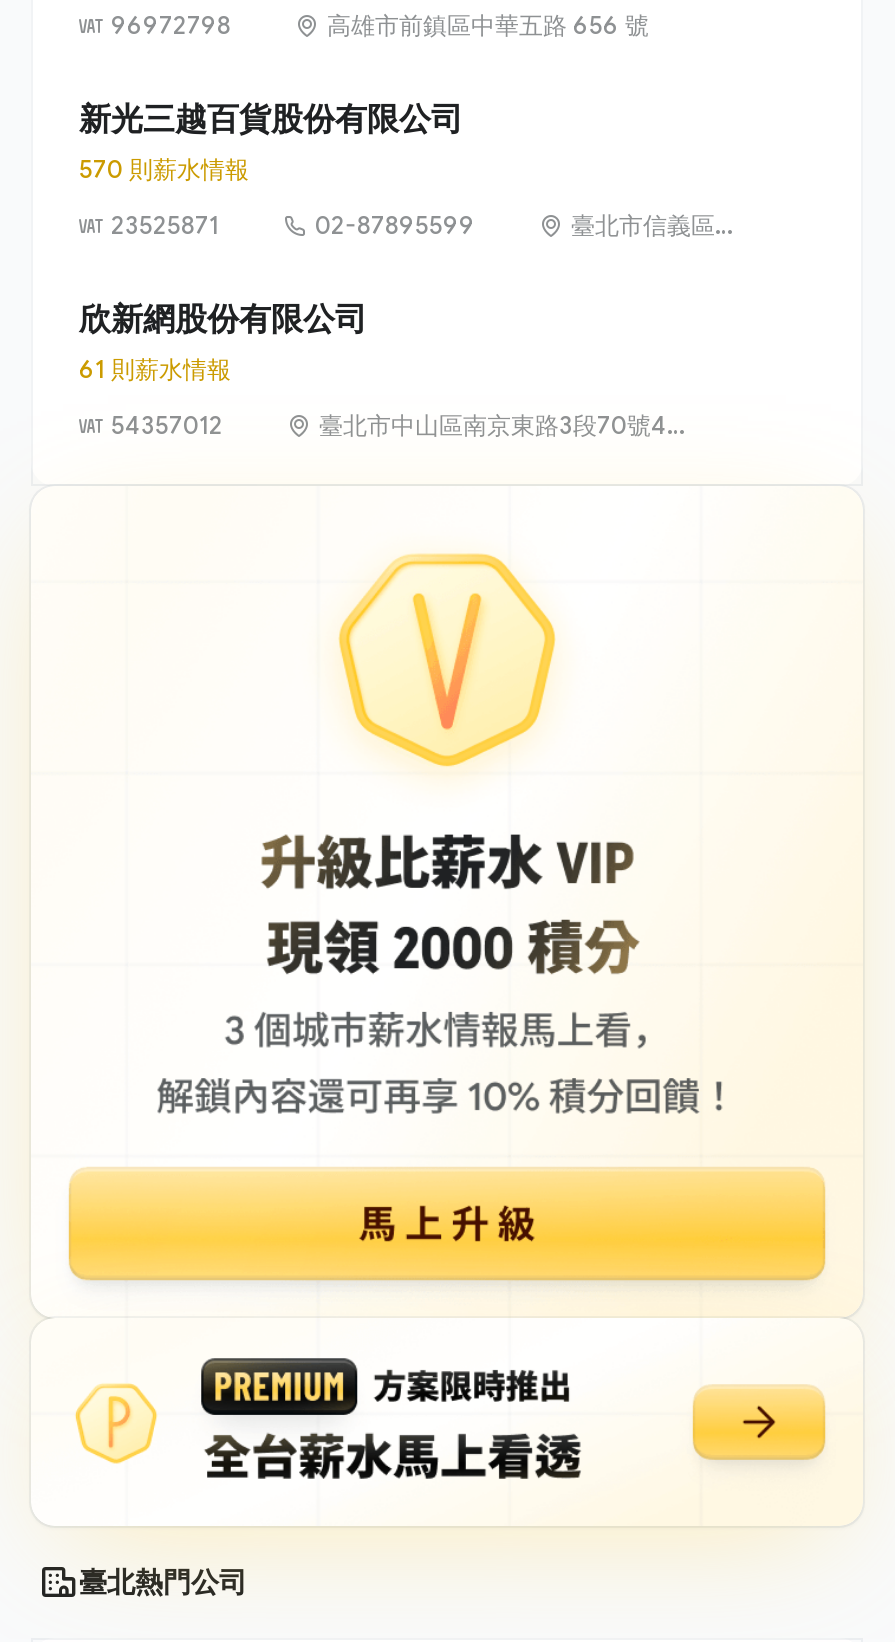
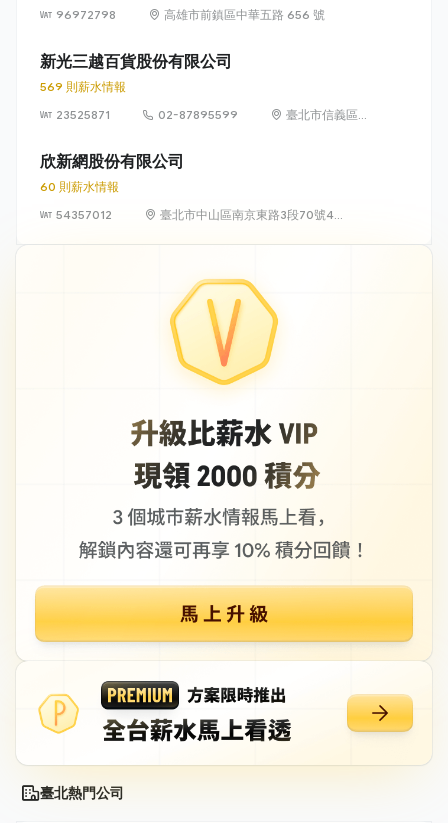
[79,154,249,184] 570 則薪水情報 -> [40,79,126,94] 569 則薪水情報
[79,354,231,384] 61 則薪水情報 -> [40,179,119,194] 60 則薪水情報

